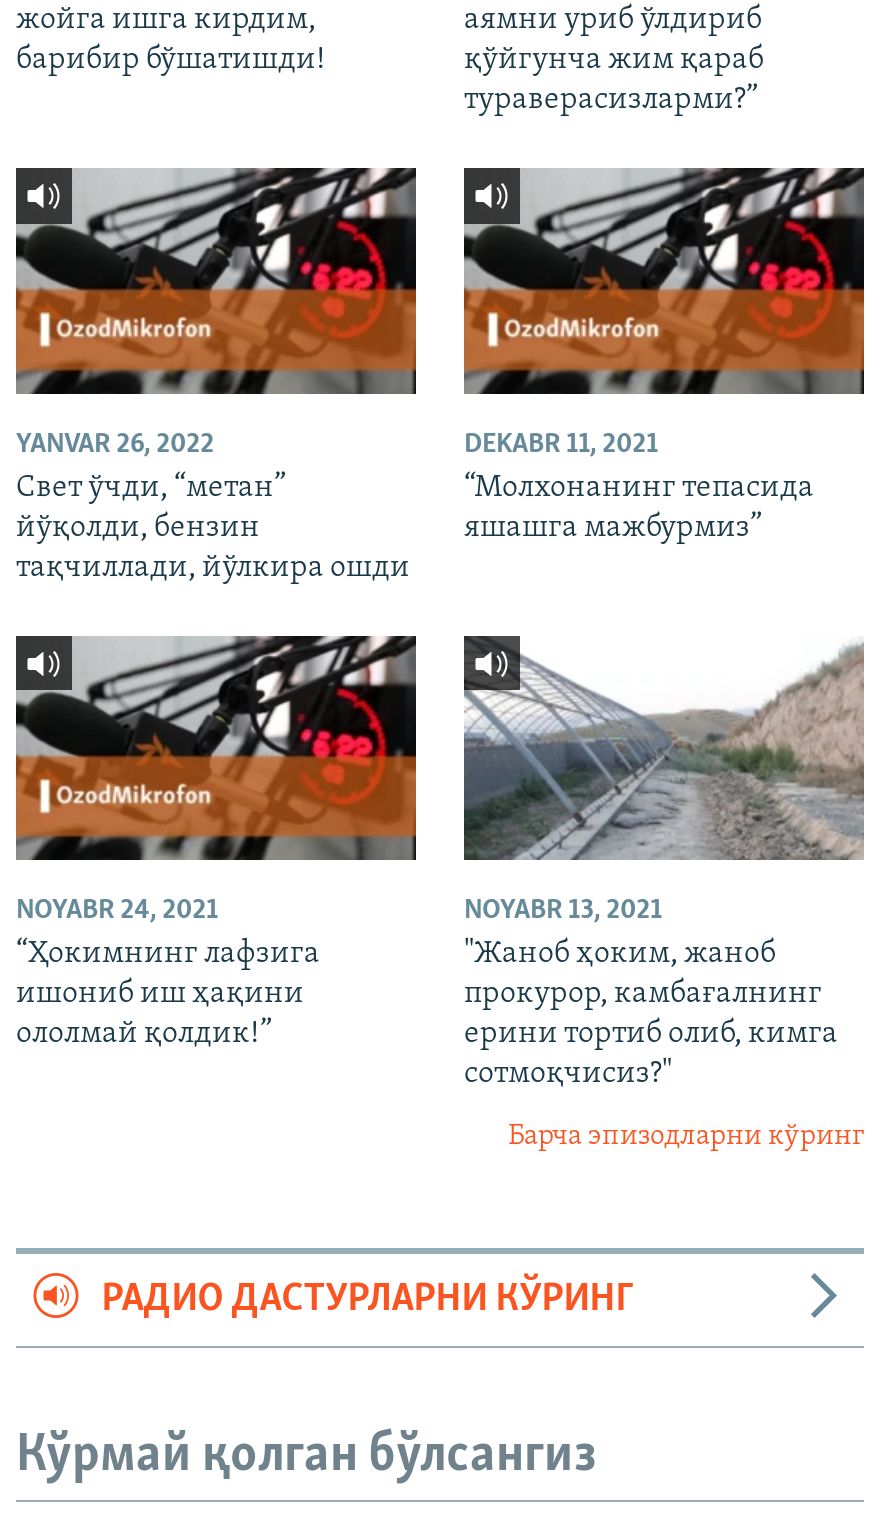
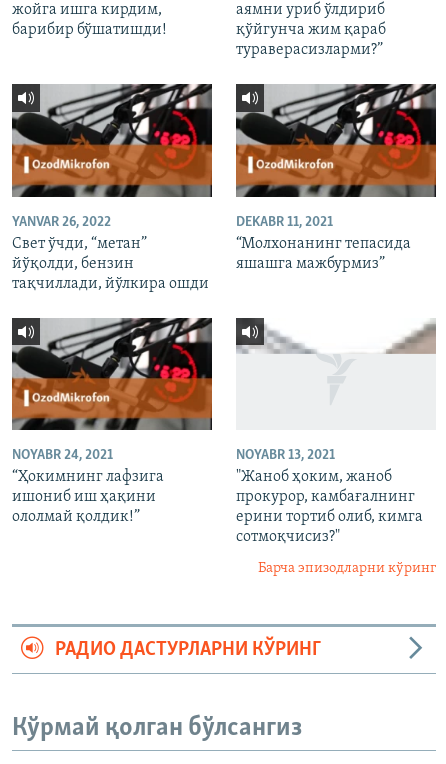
[462,684,866,862] [image] -> none

